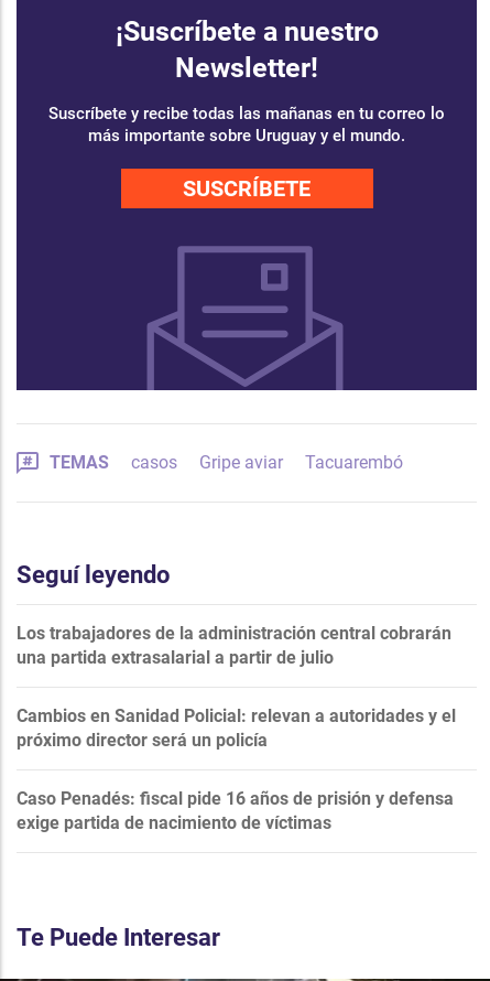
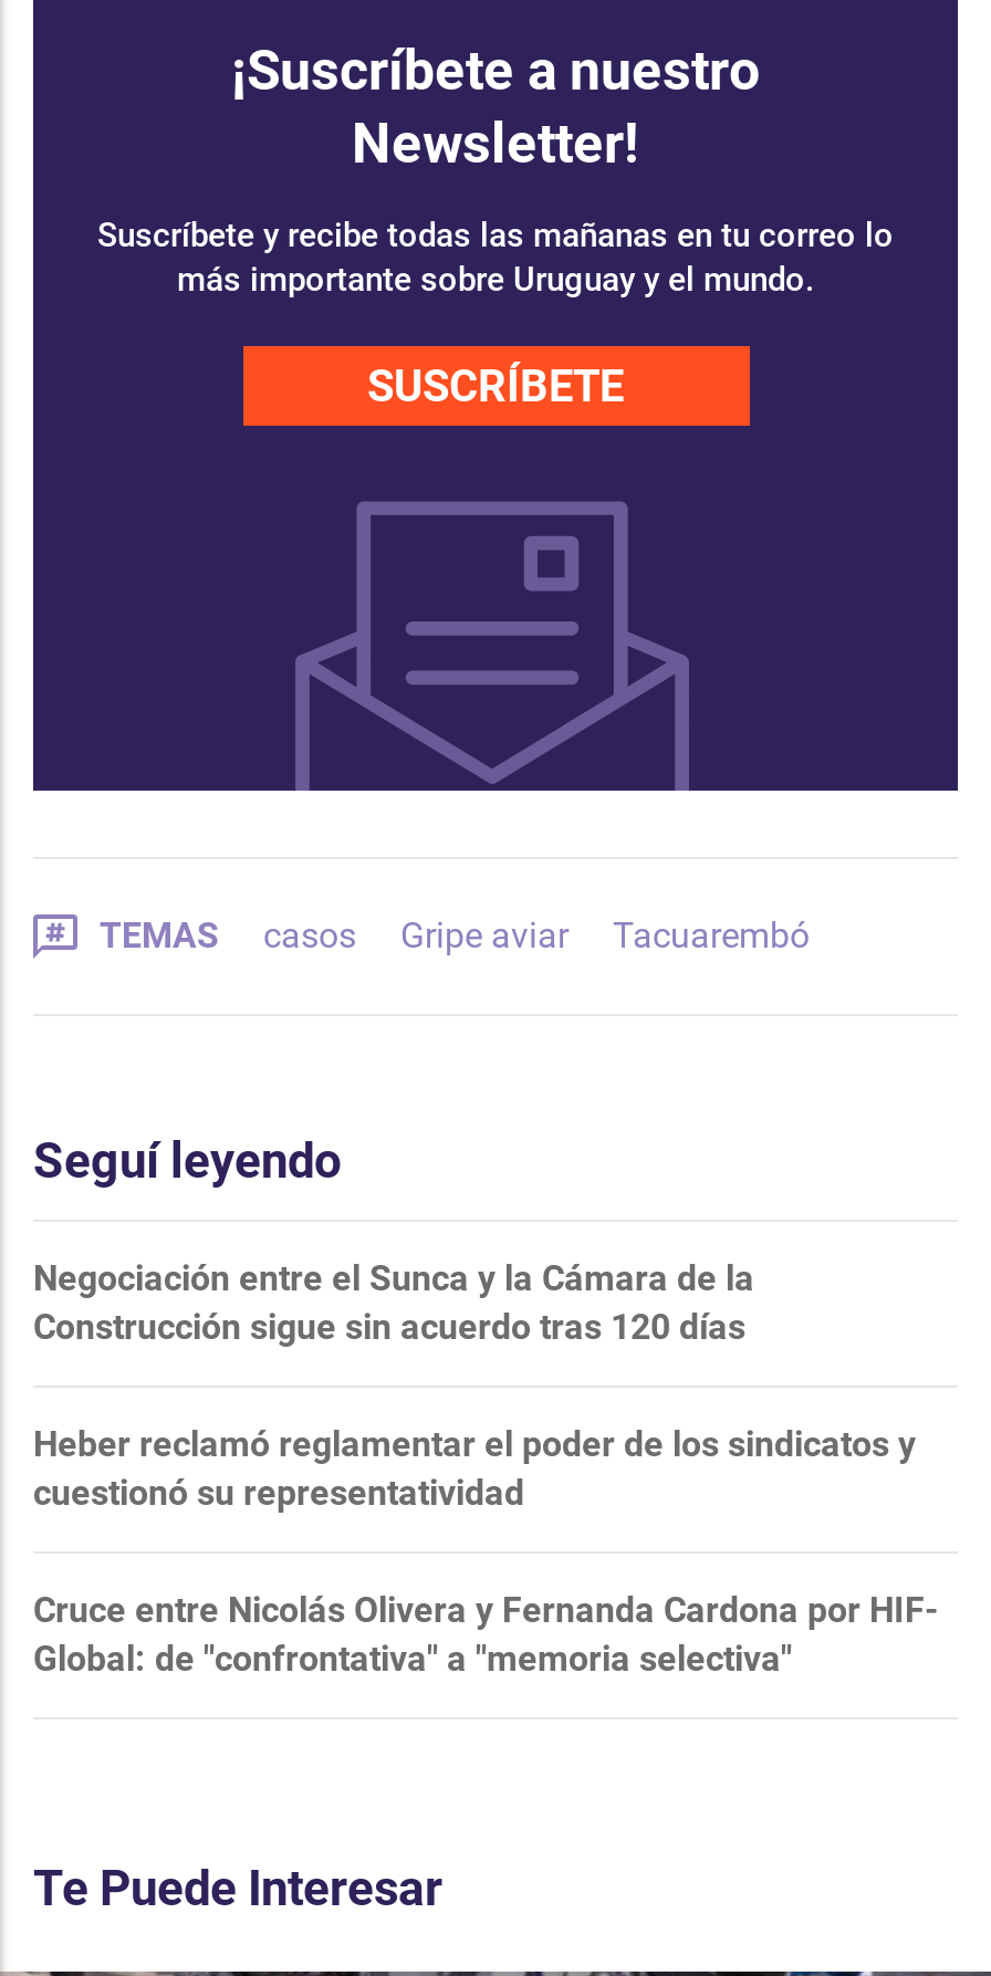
[17,622,451,667] Los trabajadores de la administración central cobrarán | una partida extrasalarial a partir de julio -> [33,1256,754,1347] Negociación entre el Sunca y la Cámara de la | Construcción sigue sin acuerdo tras 120 días
[17,705,456,750] Cambios en Sanidad Policial: relevan a autoridades y el | próximo director será un policía -> [33,1422,916,1513] Heber reclamó reglamentar el poder de los sindicatos y | cuestionó su representatividad
[17,788,454,833] Caso Penadés: fiscal pide 16 años de prisión y defensa | exige partida de nacimiento de víctimas -> [33,1588,938,1679] Cruce entre Nicolás Olivera y Fernanda Cardona por HIF- | Global: de "confrontativa" a "memoria selectiva"

